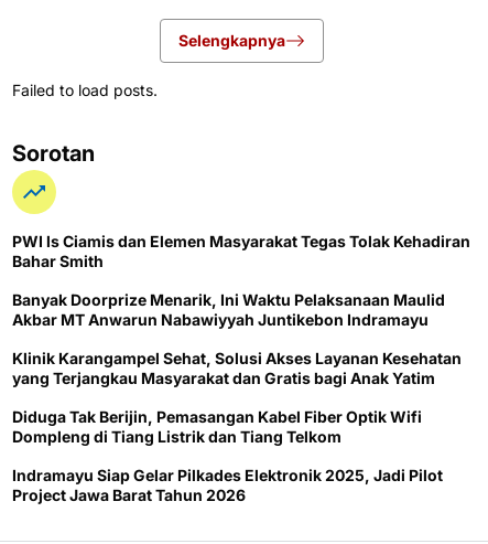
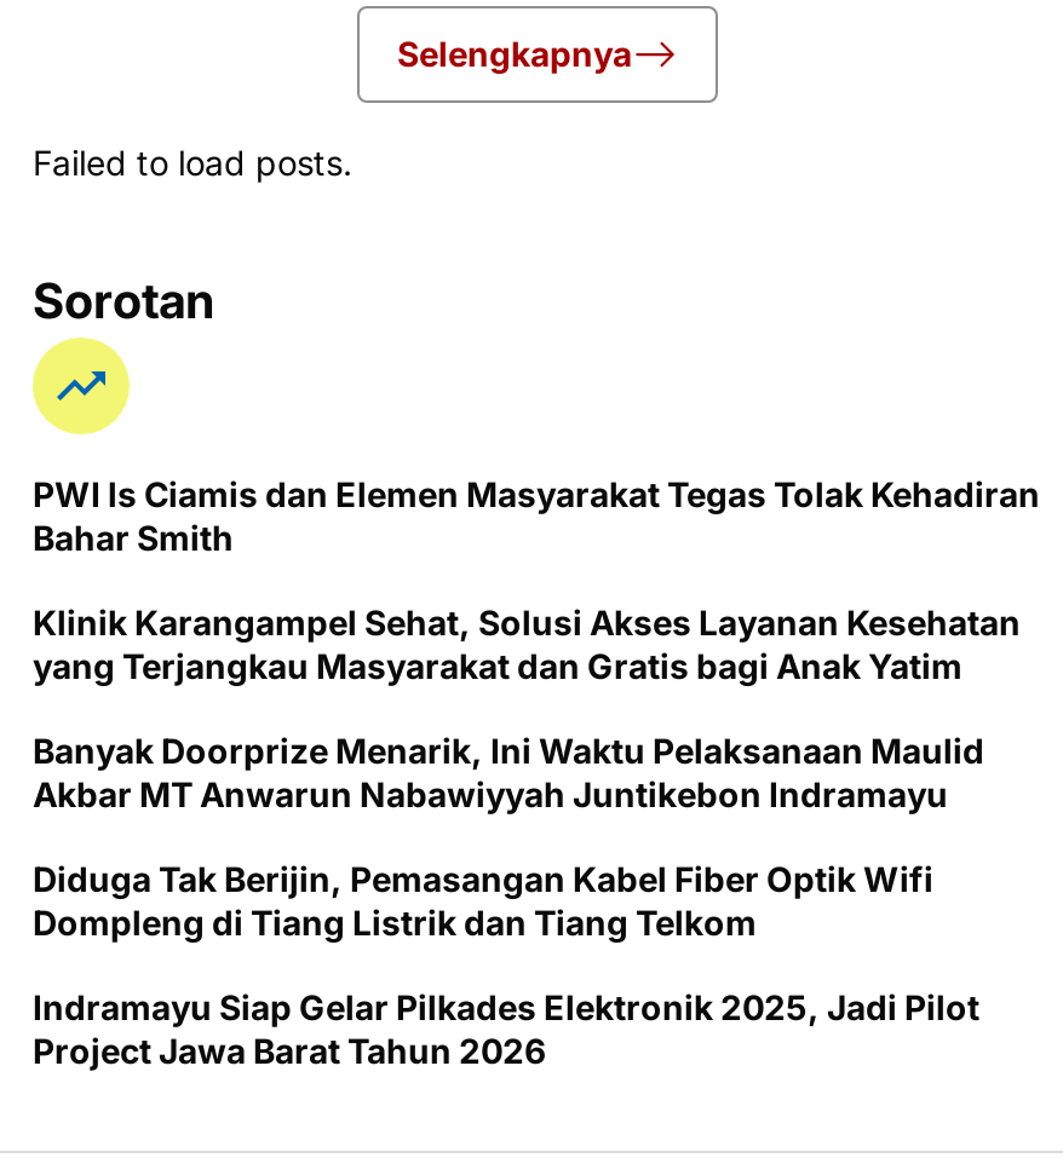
moved [12,290,445,329] -> [33,731,984,815]: Banyak Doorprize Menarik, Ini Waktu Pelaksanaan Maulid | Akbar MT Anwarun Nabawiyyah Juntikebon Indramayu
moved [12,349,462,387] -> [33,602,1021,687]: Klinik Karangampel Sehat, Solusi Akses Layanan Kesehatan | yang Terjangkau Masyarakat dan Gratis bagi Anak Yatim

